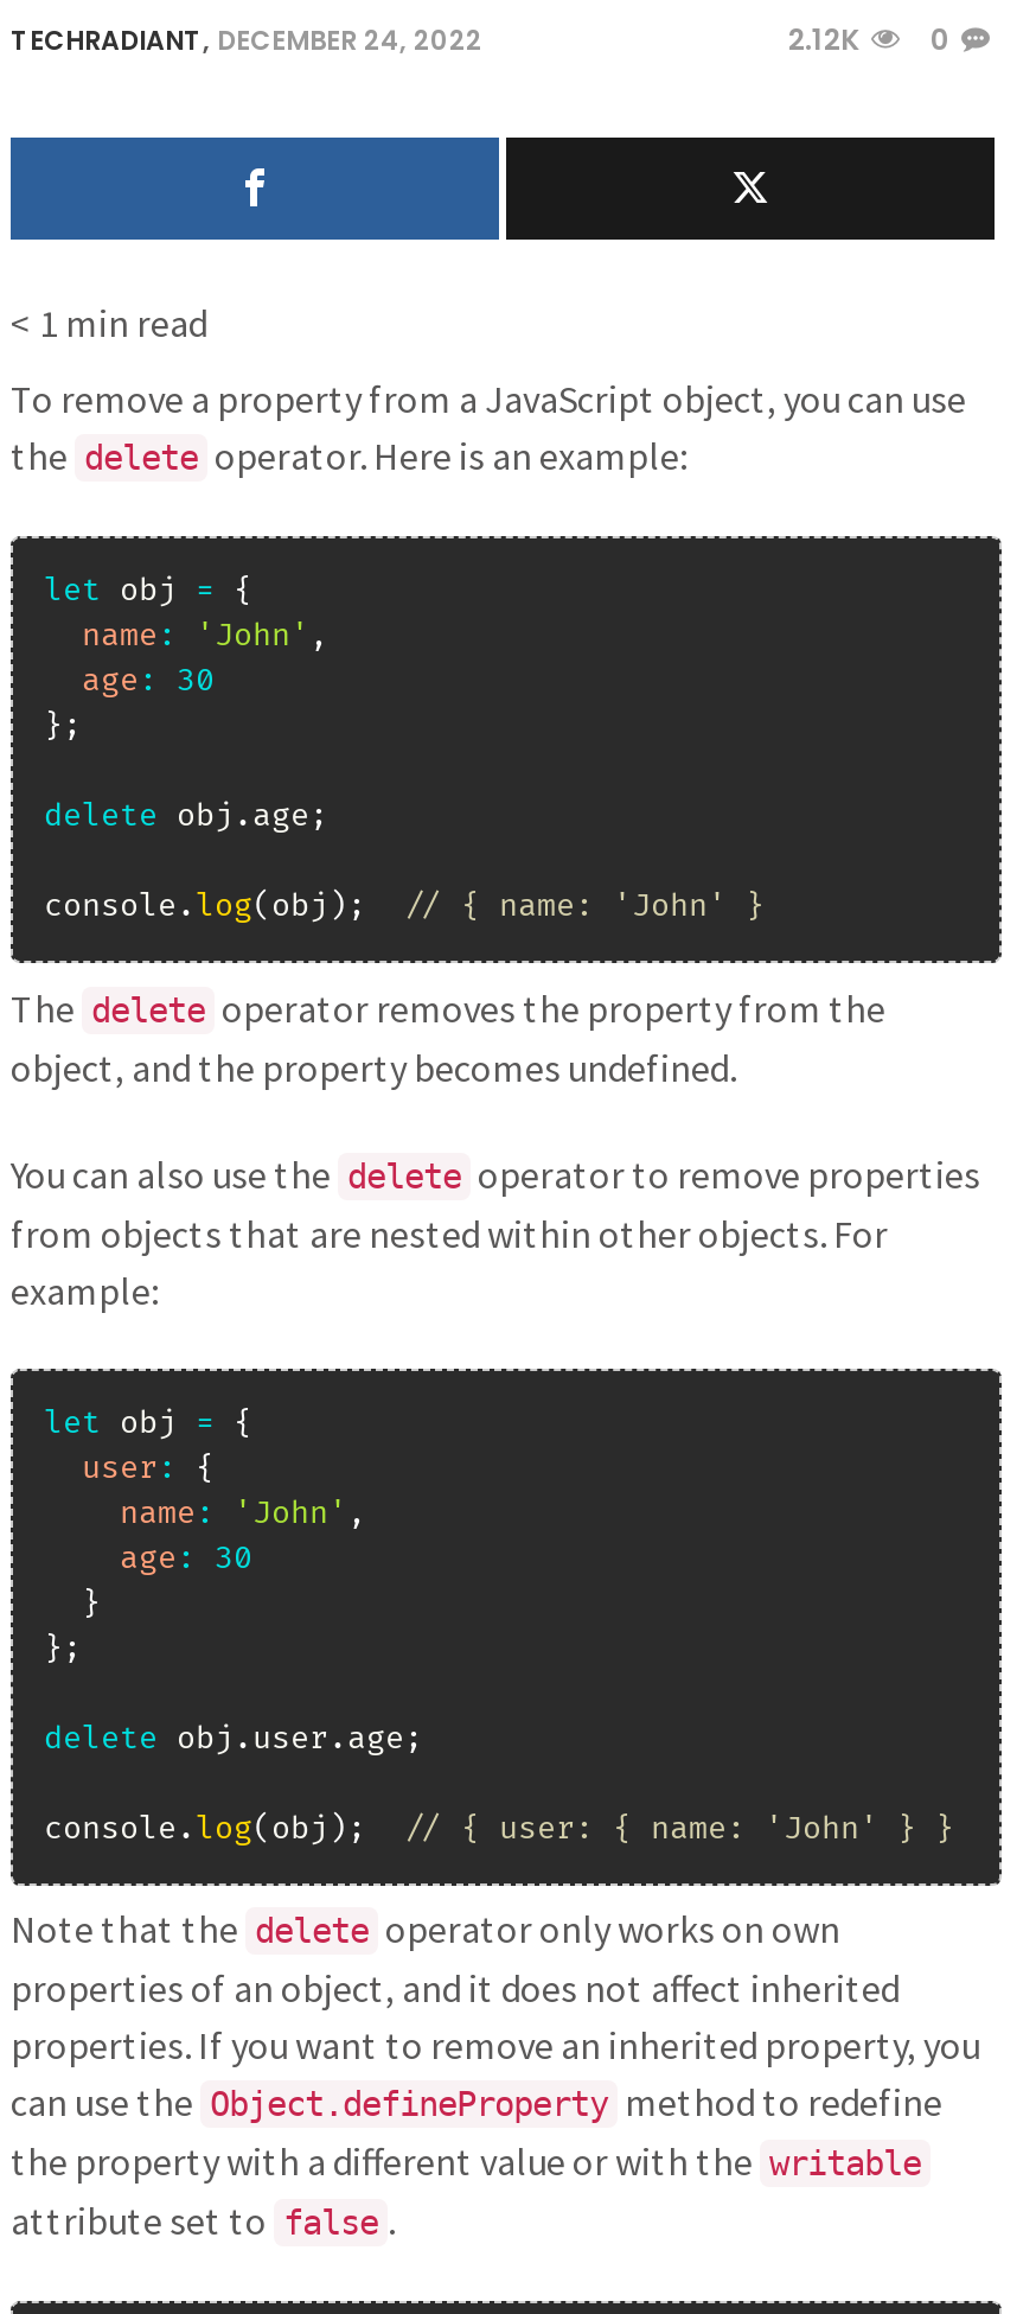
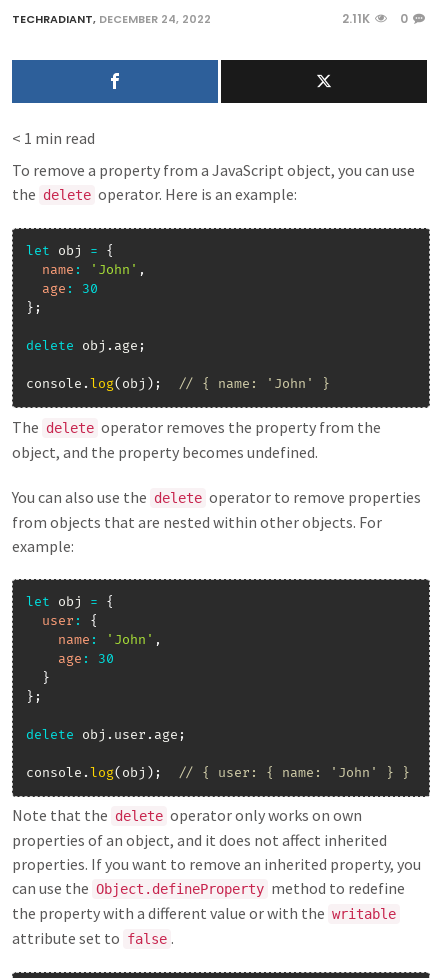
[788,19,949,59] 2.12K 0 -> [342,10,408,27] 2.11K 0

